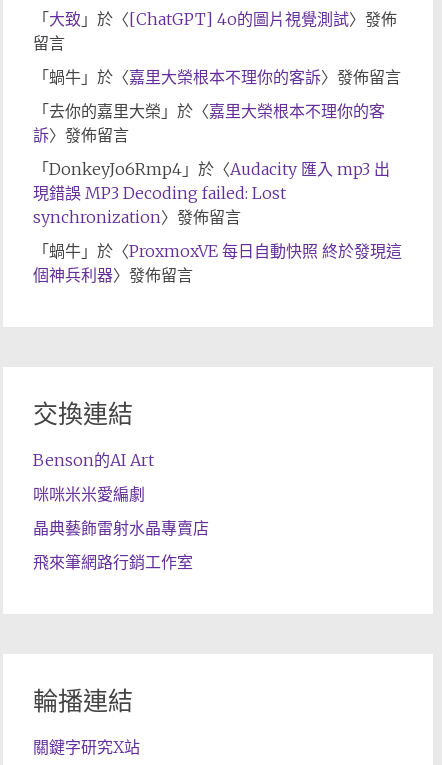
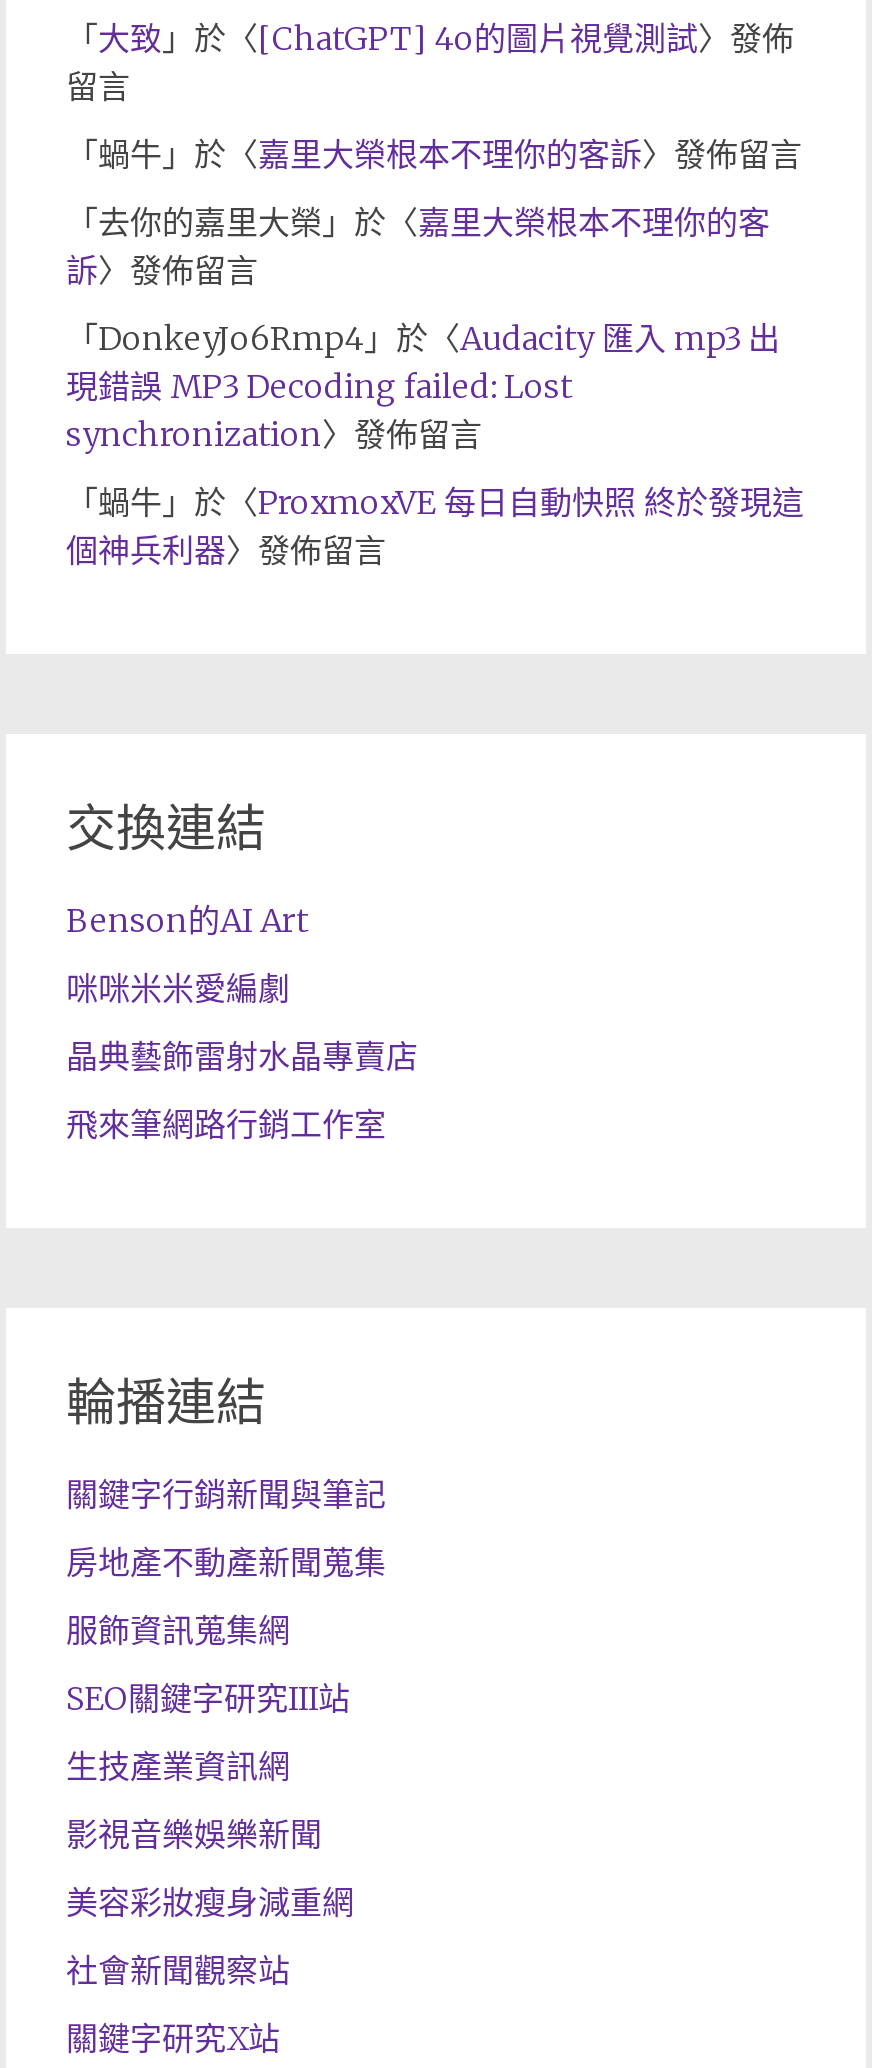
none -> [66,1474,386,1990] 關鍵字行銷新聞與筆記 | 房地產不動產新聞蒐集 | 服飾資訊蒐集網 | SEO關鍵字研究III站 | 生技產業資訊網 | 影視音樂娛樂新聞 | 美容彩妝瘦身減重網 | 社會新聞觀察站

